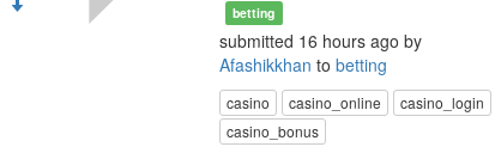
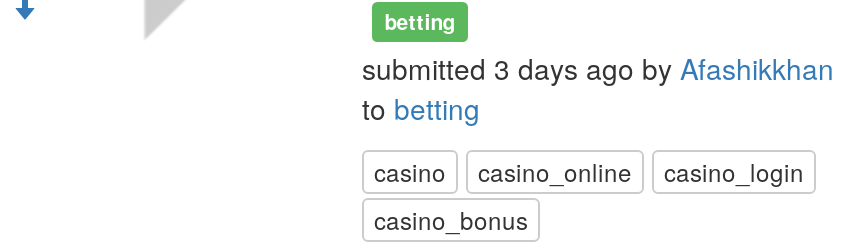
[219,29,422,76] submitted 16 hours ago by | Afashikkhan to betting -> [362,48,834,128] submitted 3 days ago by Afashikkhan | to betting

